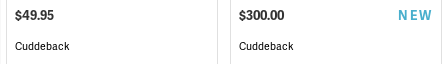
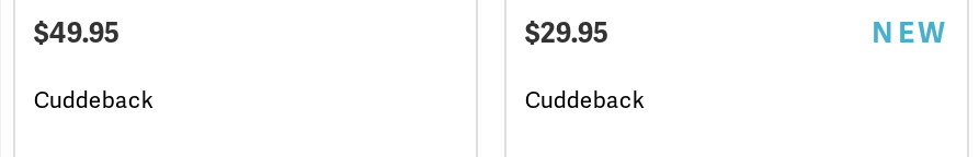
[239,8,284,24] $300.00 -> [525,17,608,52] $29.95

